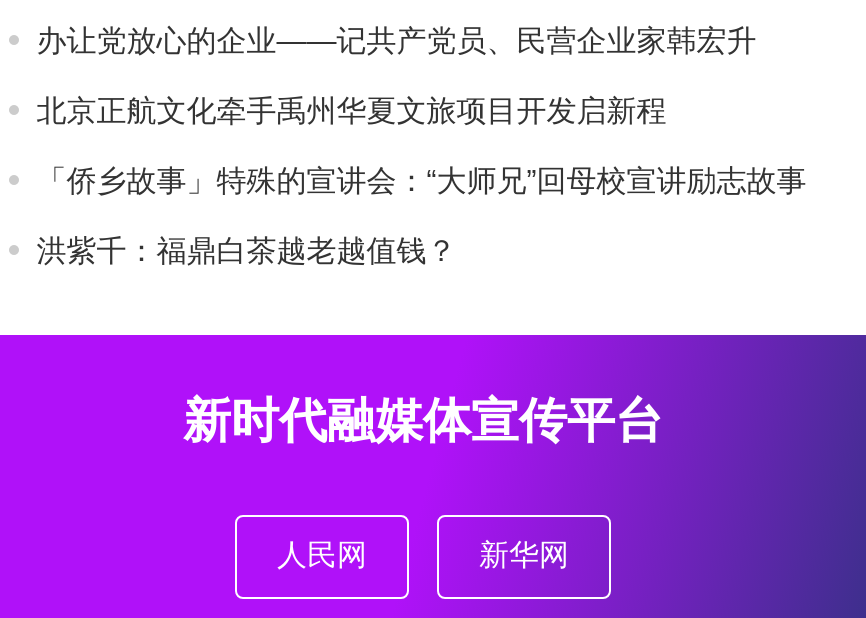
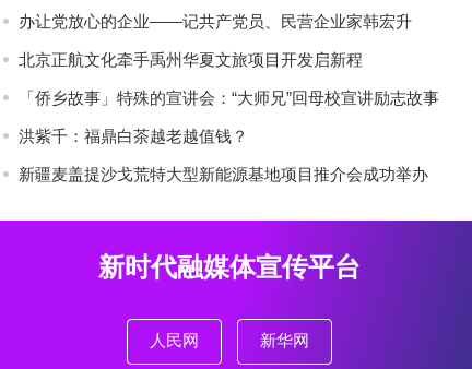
none -> [18,165,428,183] 新疆麦盖提沙戈荒特大型新能源基地项目推介会成功举办

